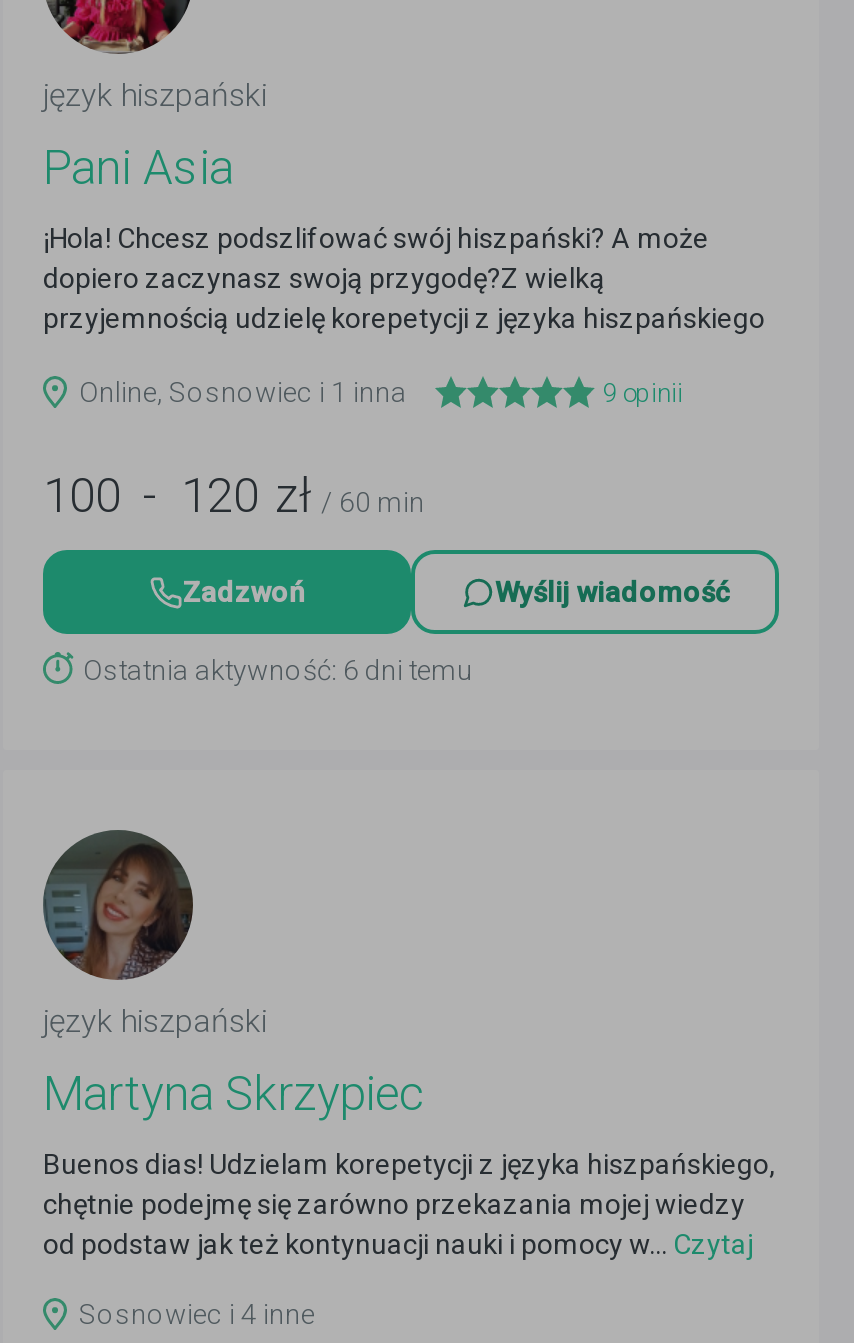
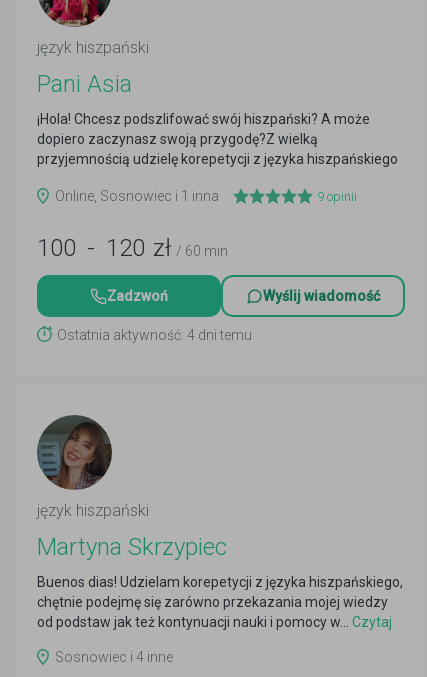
[83,655,473,687] Ostatnia aktywność: 6 dni temu -> [57,327,252,343] Ostatnia aktywność: 4 dni temu

